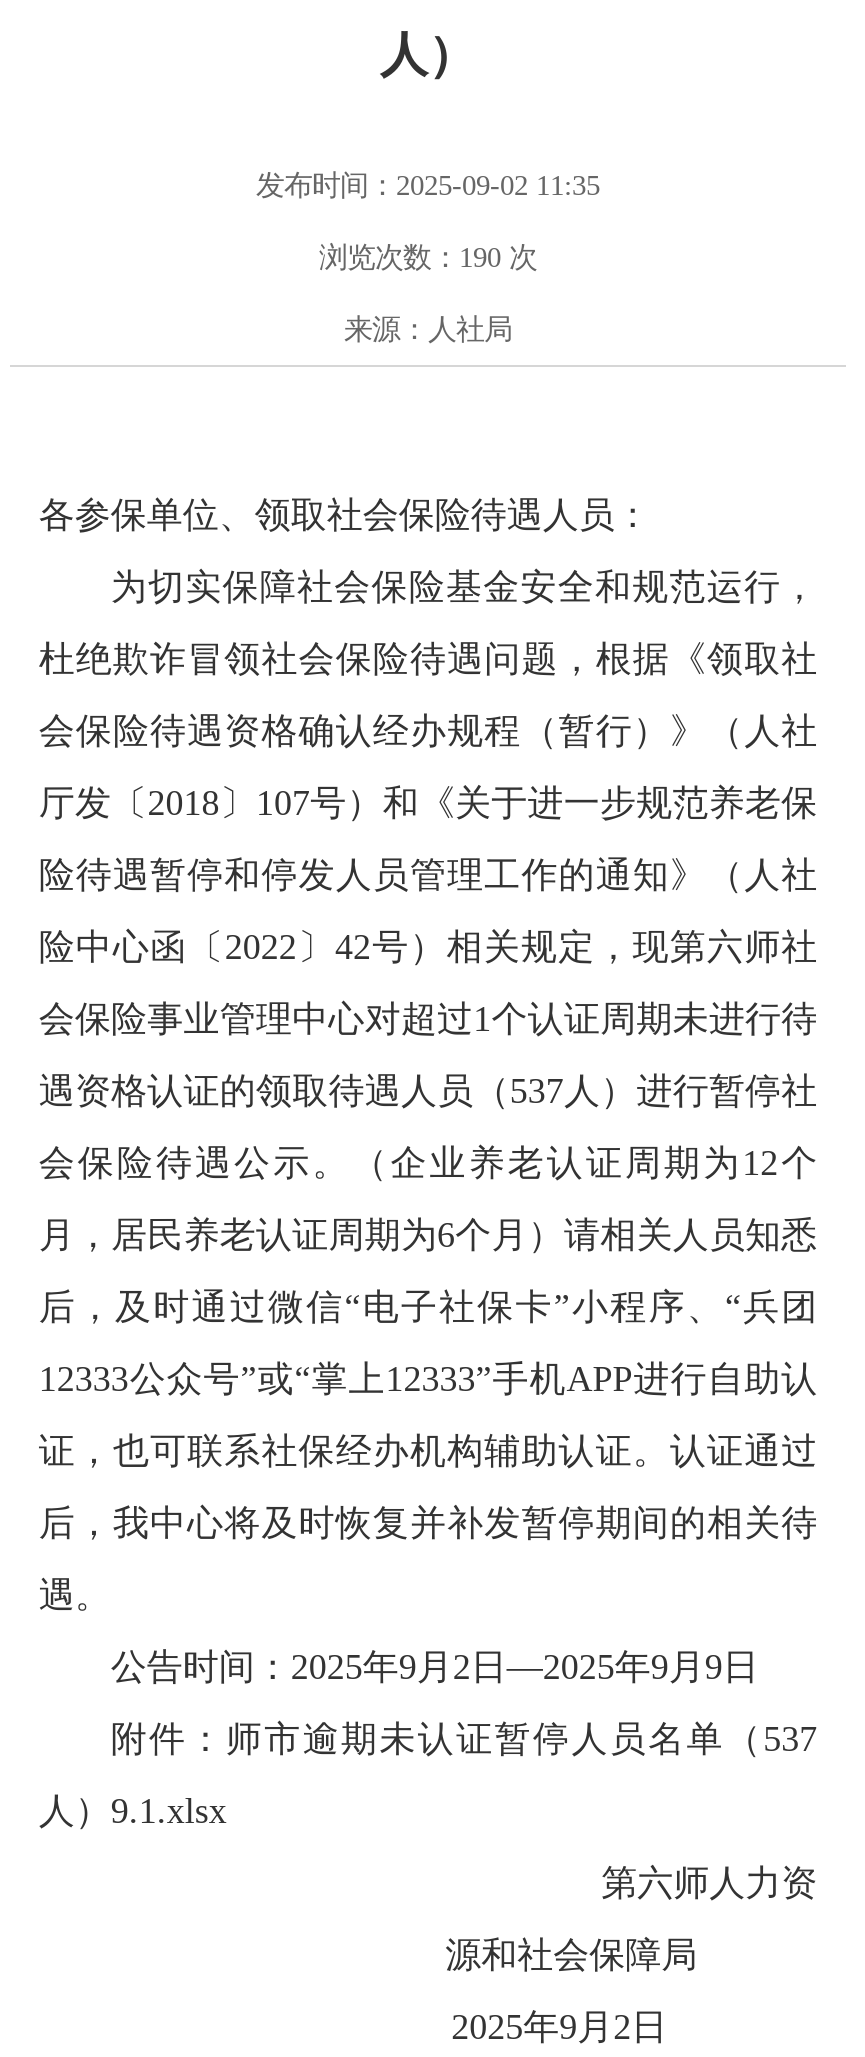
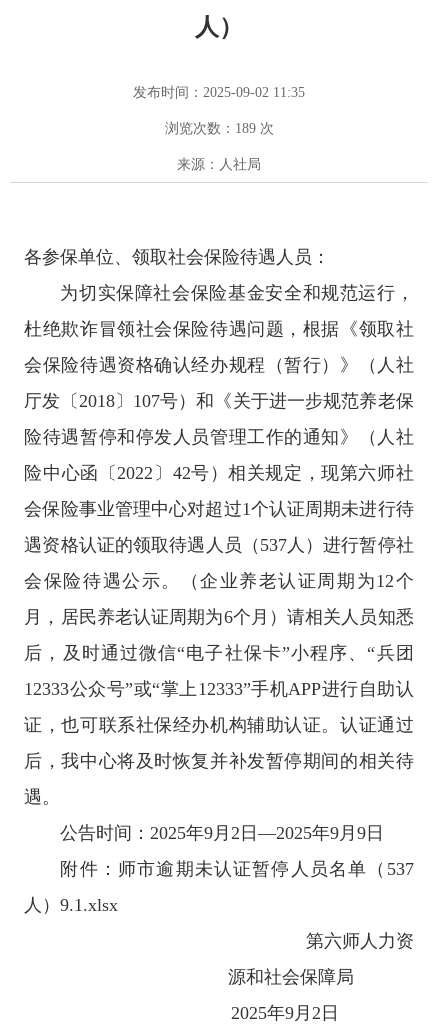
[319,241,537,273] 浏览次数：190次 -> [164,120,273,136] 浏览次数：189次

